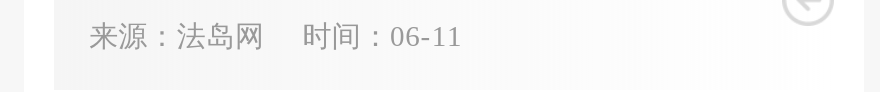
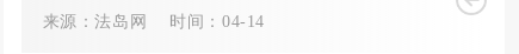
[89,20,462,52] 来源：法岛网 时间：06-11 -> [42,12,265,30] 来源：法岛网 时间：04-14

